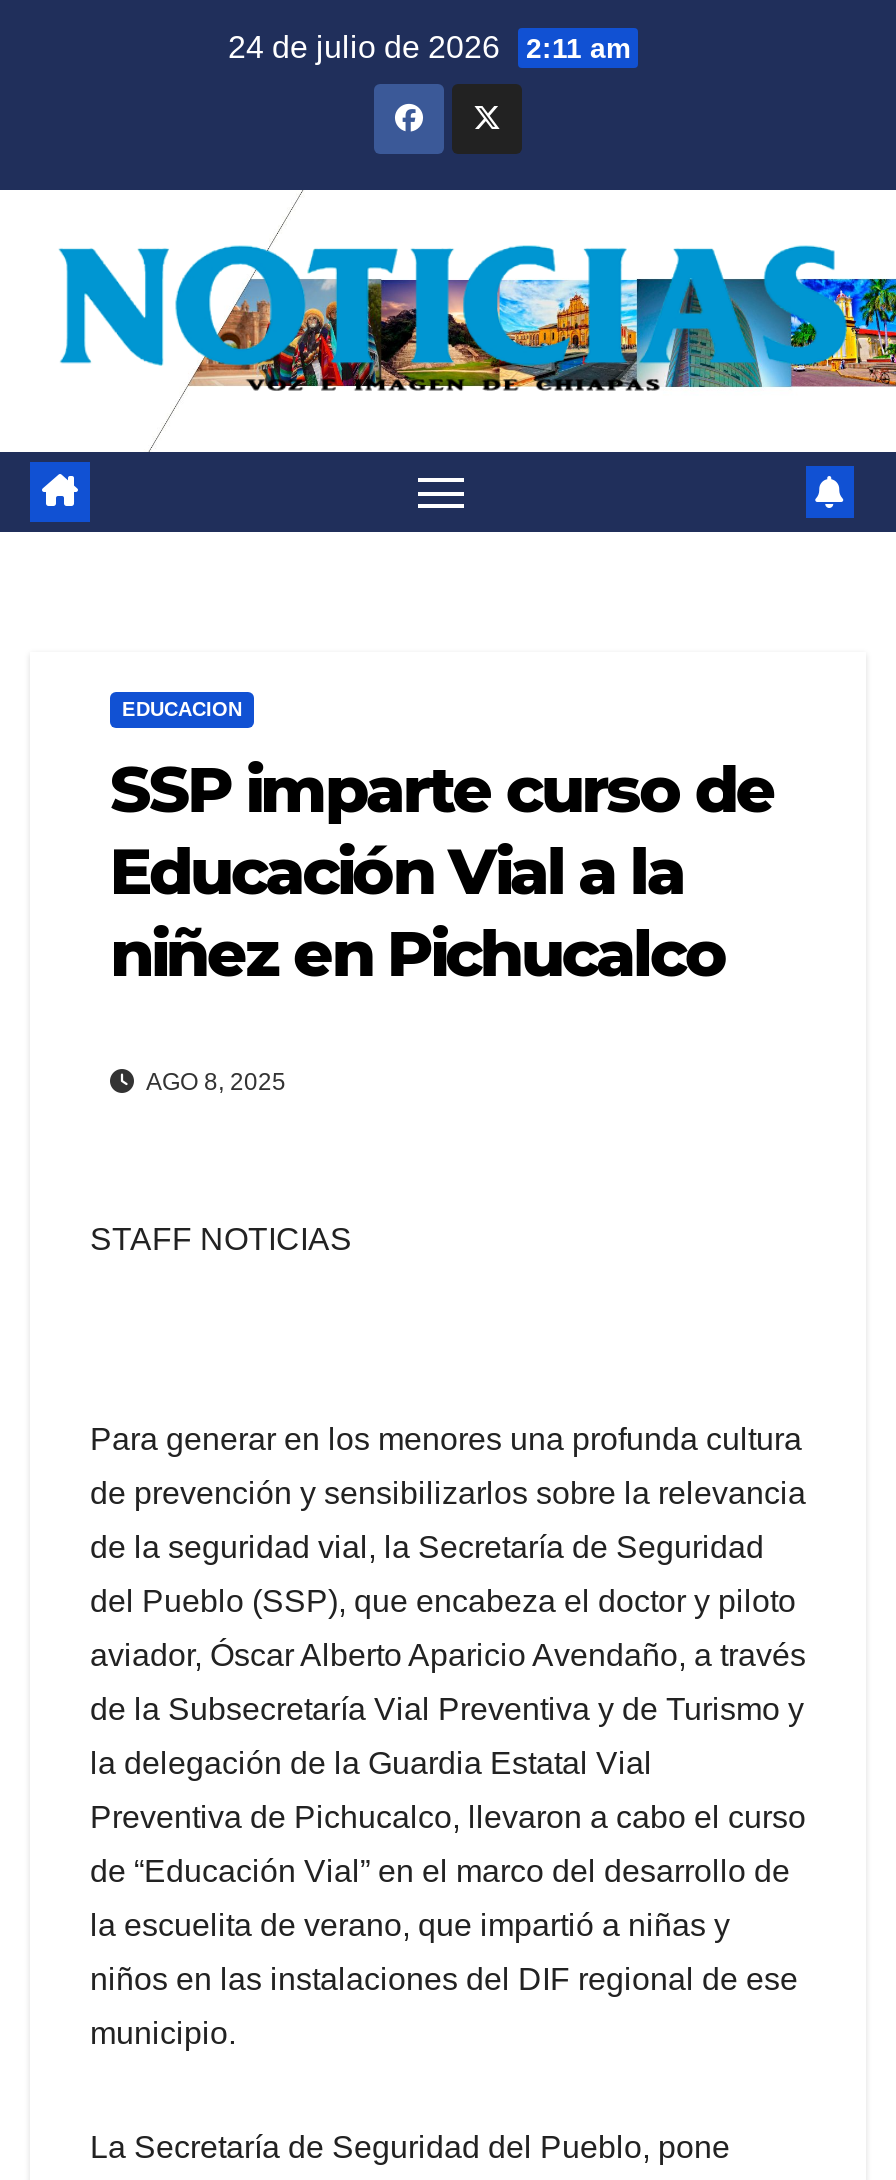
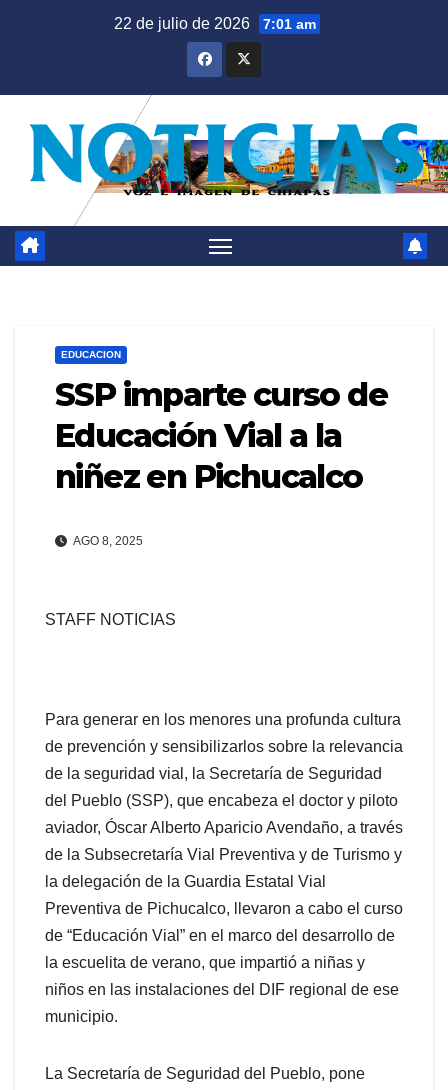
[228,30,630,64] 24 de julio de 2026 2:11 am -> [113,15,315,32] 22 de julio de 2026 7:01 am

